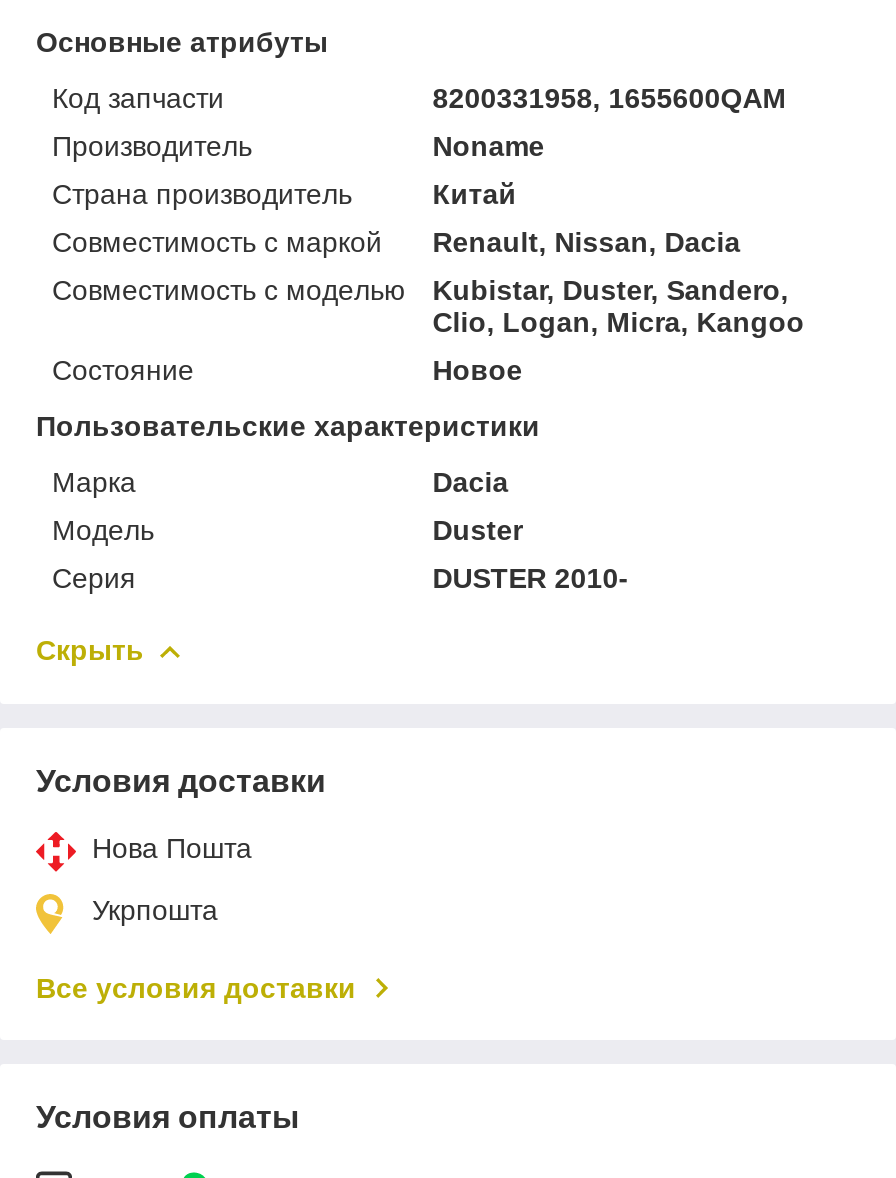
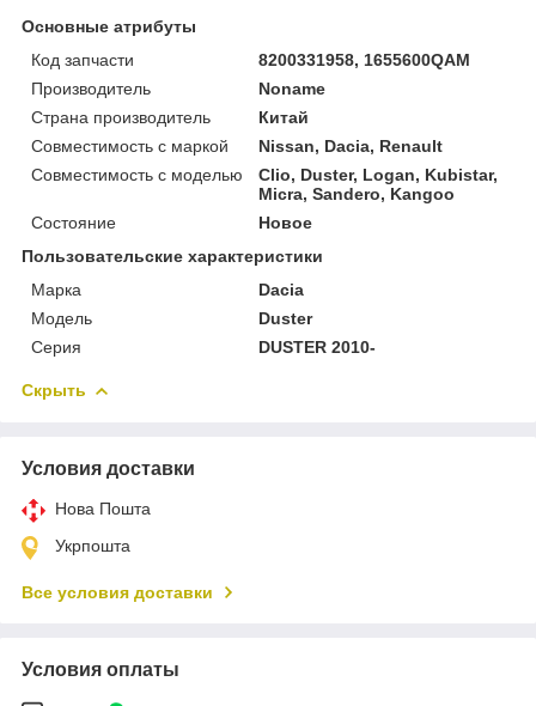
[432,226,740,258] Renault, Nissan, Dacia -> [259,136,443,155] Nissan, Dacia, Renault
[432,274,804,338] Kubistar, Duster, Sandero, | Clio, Logan, Micra, Kangoo -> [259,165,498,203] Clio, Duster, Logan, Kubistar, | Micra, Sandero, Kangoo

